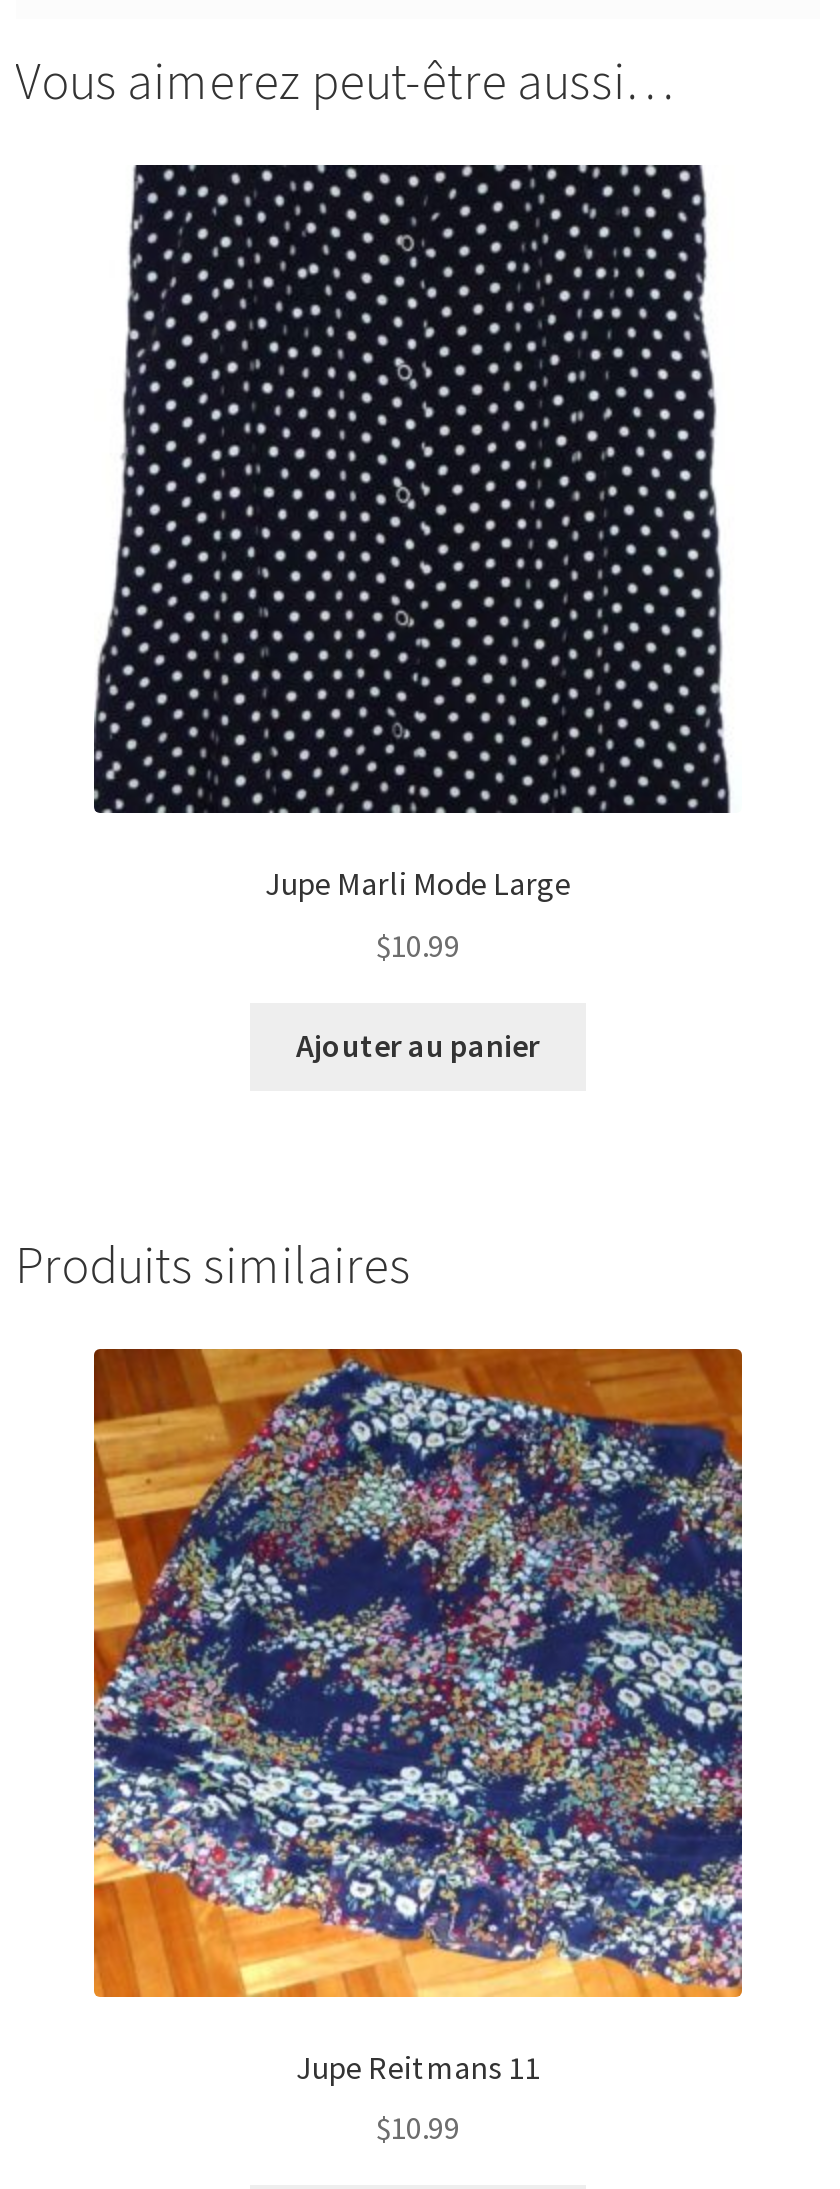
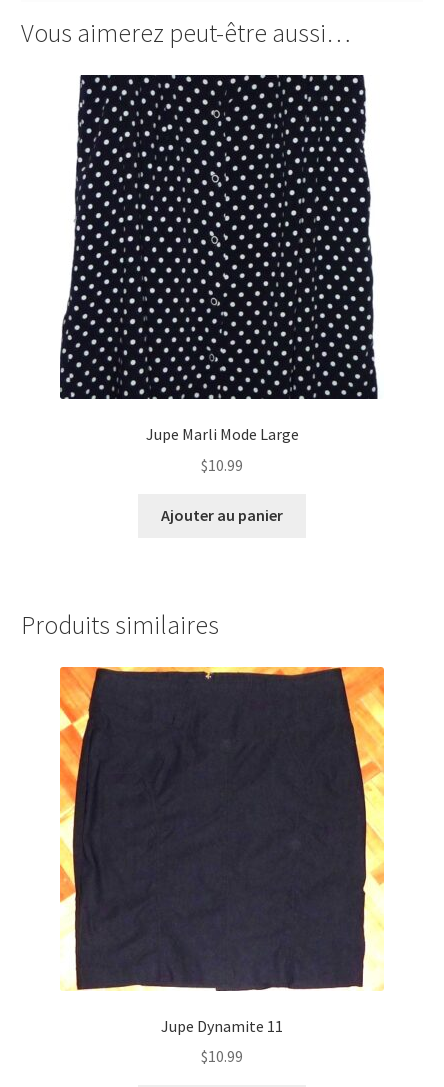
[92,1347,744,2086] [image] | Jupe Reitmans 11 -> [59,666,385,1036] [image] | Jupe Dynamite 11

